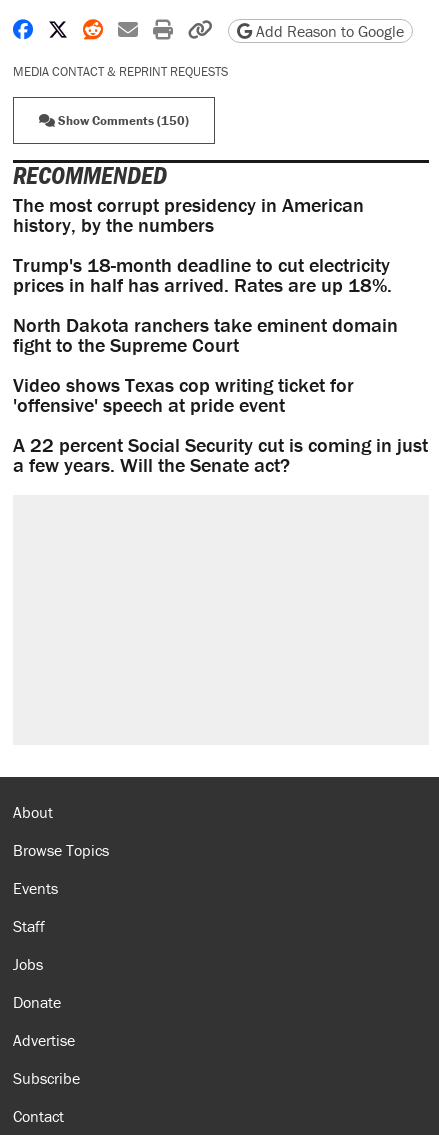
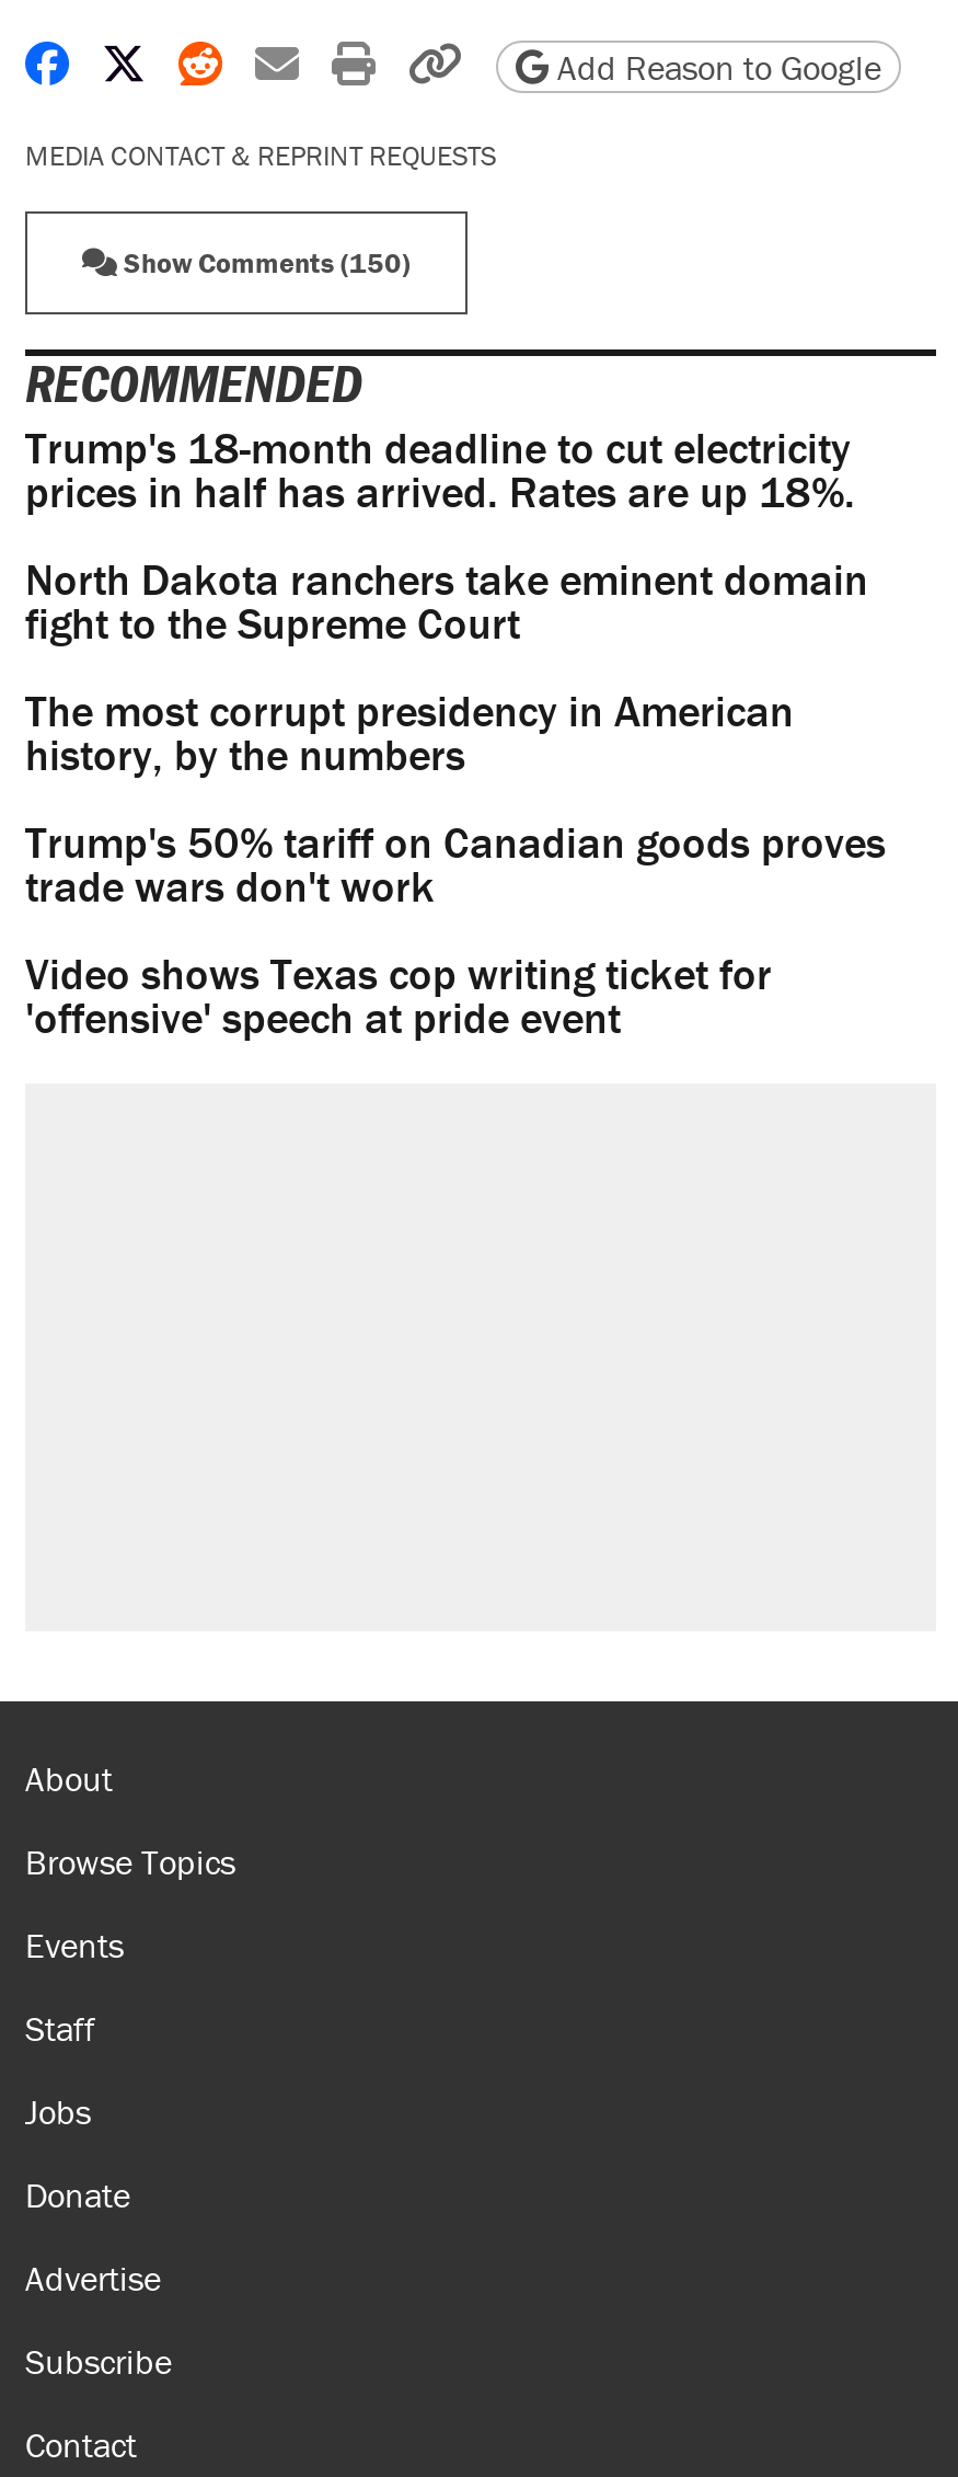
moved [13,192,364,237] -> [25,683,794,782]: The most corrupt presidency in American | history, by the numbers
moved [13,252,398,357] -> [25,420,868,650]: Trump's 18-month deadline to cut electricity | prices in half has arrived. Rates are up 18%. | North Dakota ranchers take eminent domain | fight to the Supreme Court
none -> [25,815,886,913] Trump's 50% tariff on Canadian goods proves | trade wars don't work
moved [13,372,354,417] -> [25,946,772,1045]: Video shows Texas cop writing ticket for | 'offensive' speech at pride event
[13,432,428,477] A 22 percent Social Security cut is coming in just | a few years. Will the Senate act? -> none

